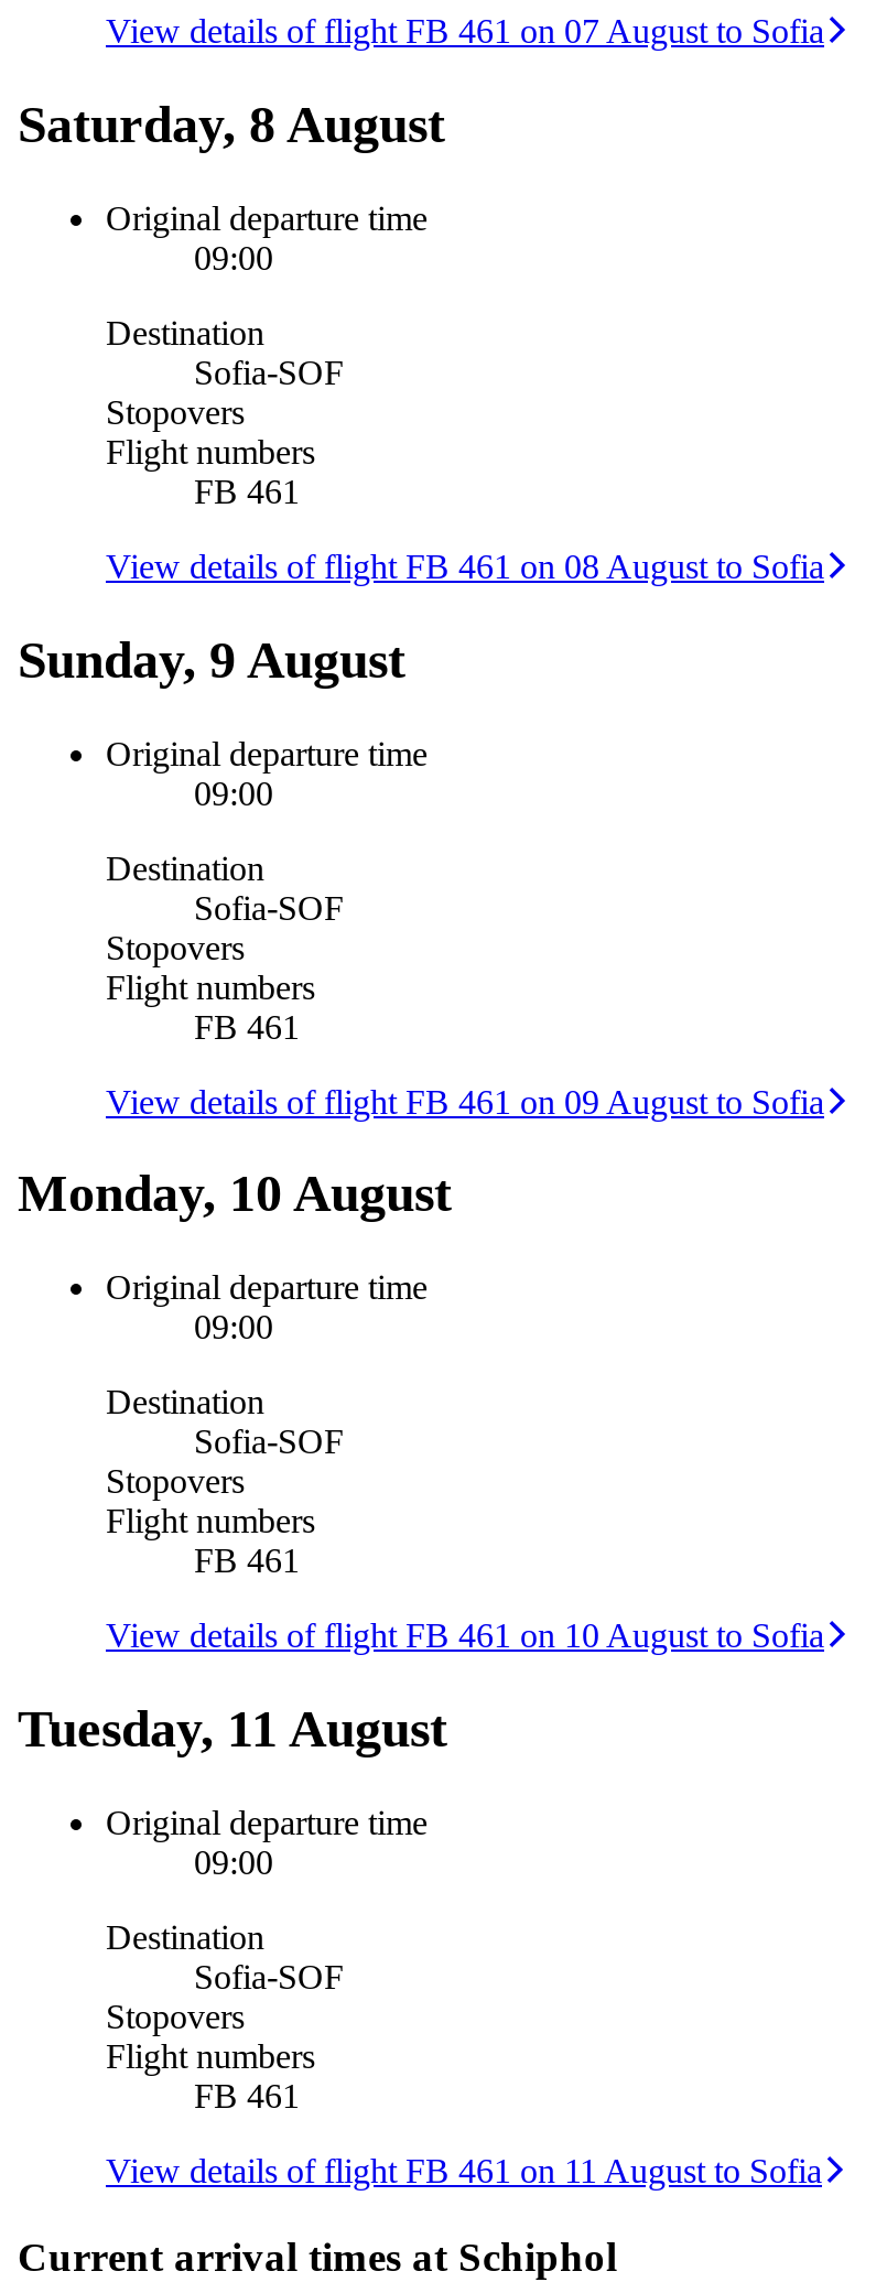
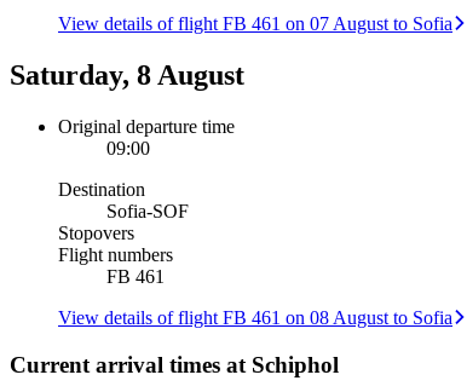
[18,630,824,2190] Sunday, 9 August | Original departure time | 09:00 | Destination | Sofia-SOF | Stopovers | Flight numbers | FB 461 | View details of flight FB 461 on 09 August to Sofia | Monday, 10 August | Original departure time | 09:00 | Destination | Sofia-SOF | Stopovers | Flight numbers | FB 461 | View details of flight FB 461 on 10 August to Sofia | Tuesday, 11 August | Original departure time | 09:00 | Destination | Sofia-SOF | Stopovers | Flight numbers | FB 461 | View details of flight FB 461 on 11 August to Sofia -> none

